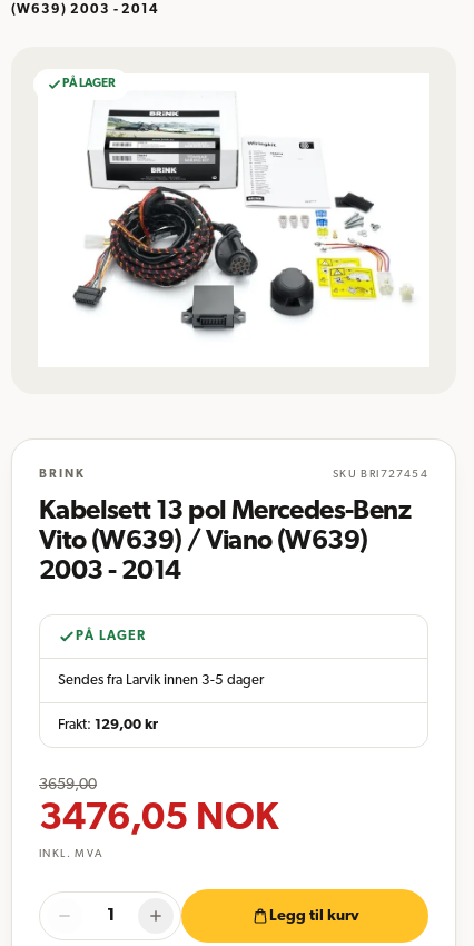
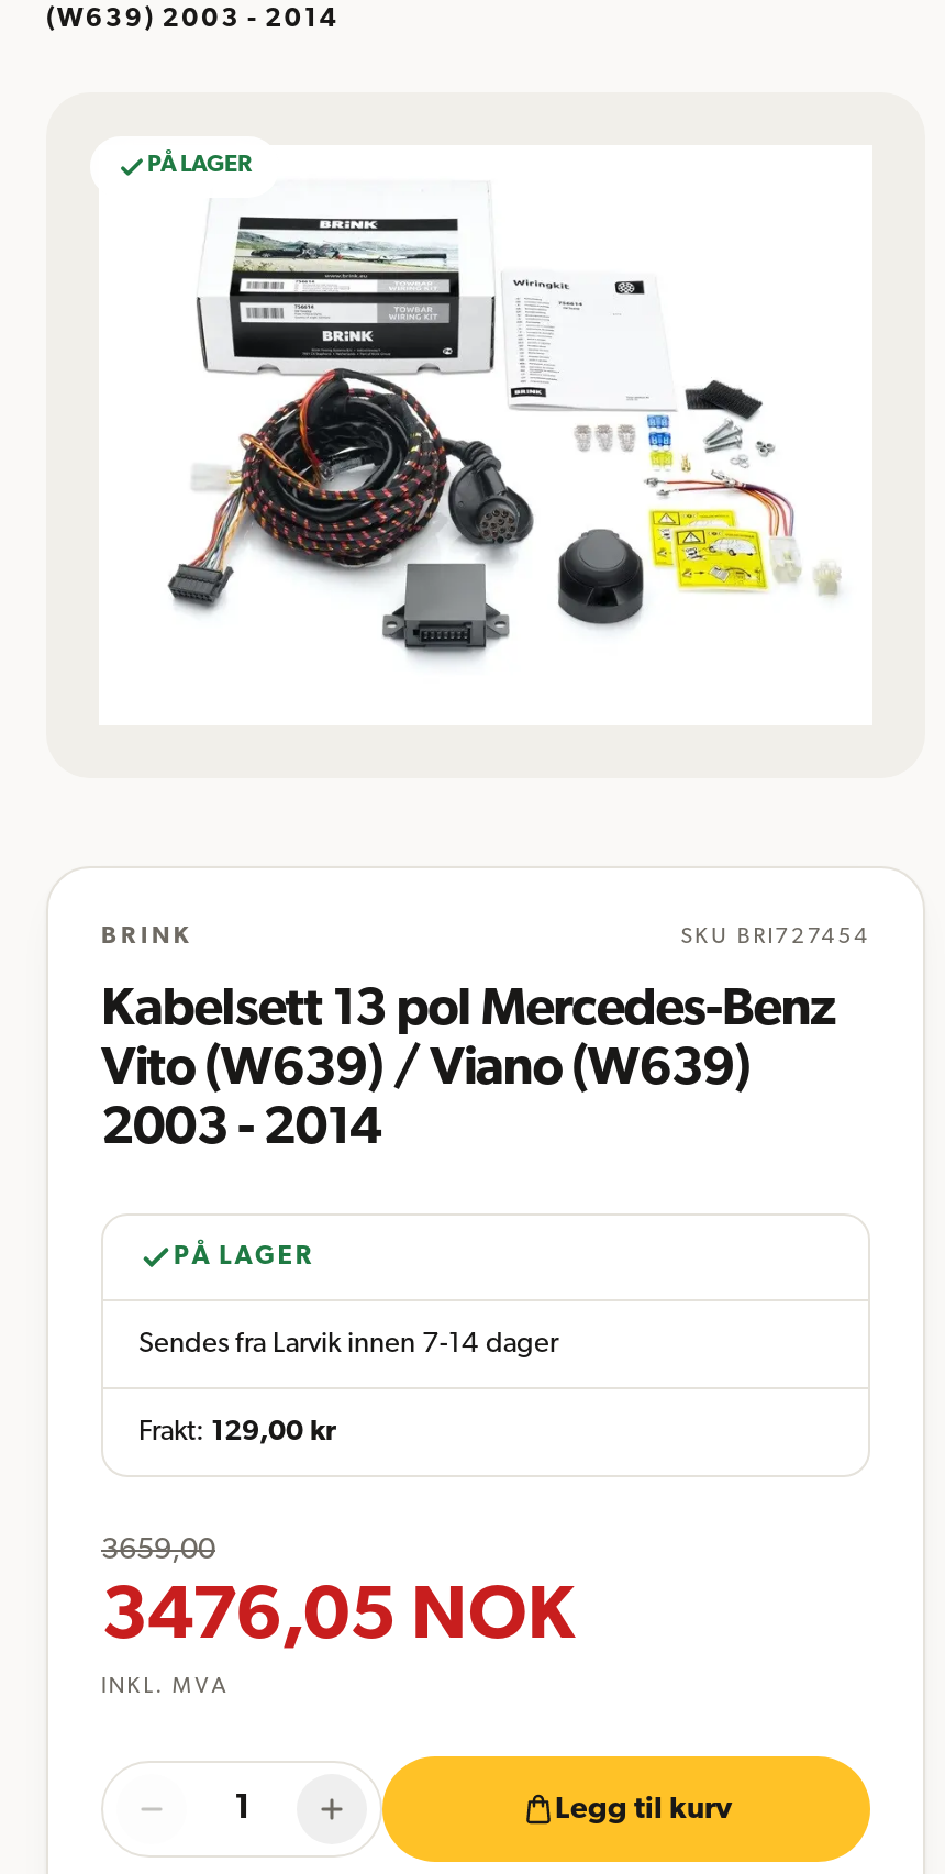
[58,673,264,688] Sendes fra Larvik innen 3-5 dager -> [138,1330,558,1359] Sendes fra Larvik innen 7-14 dager

